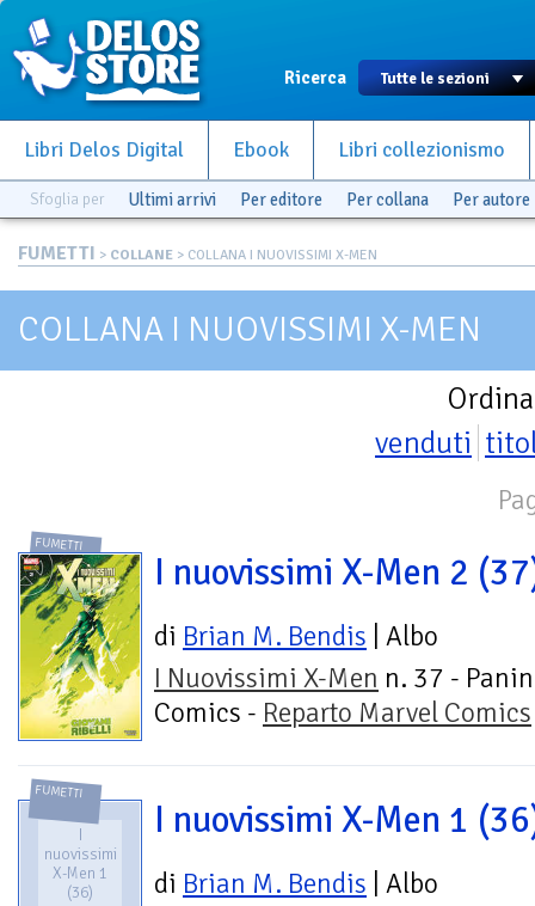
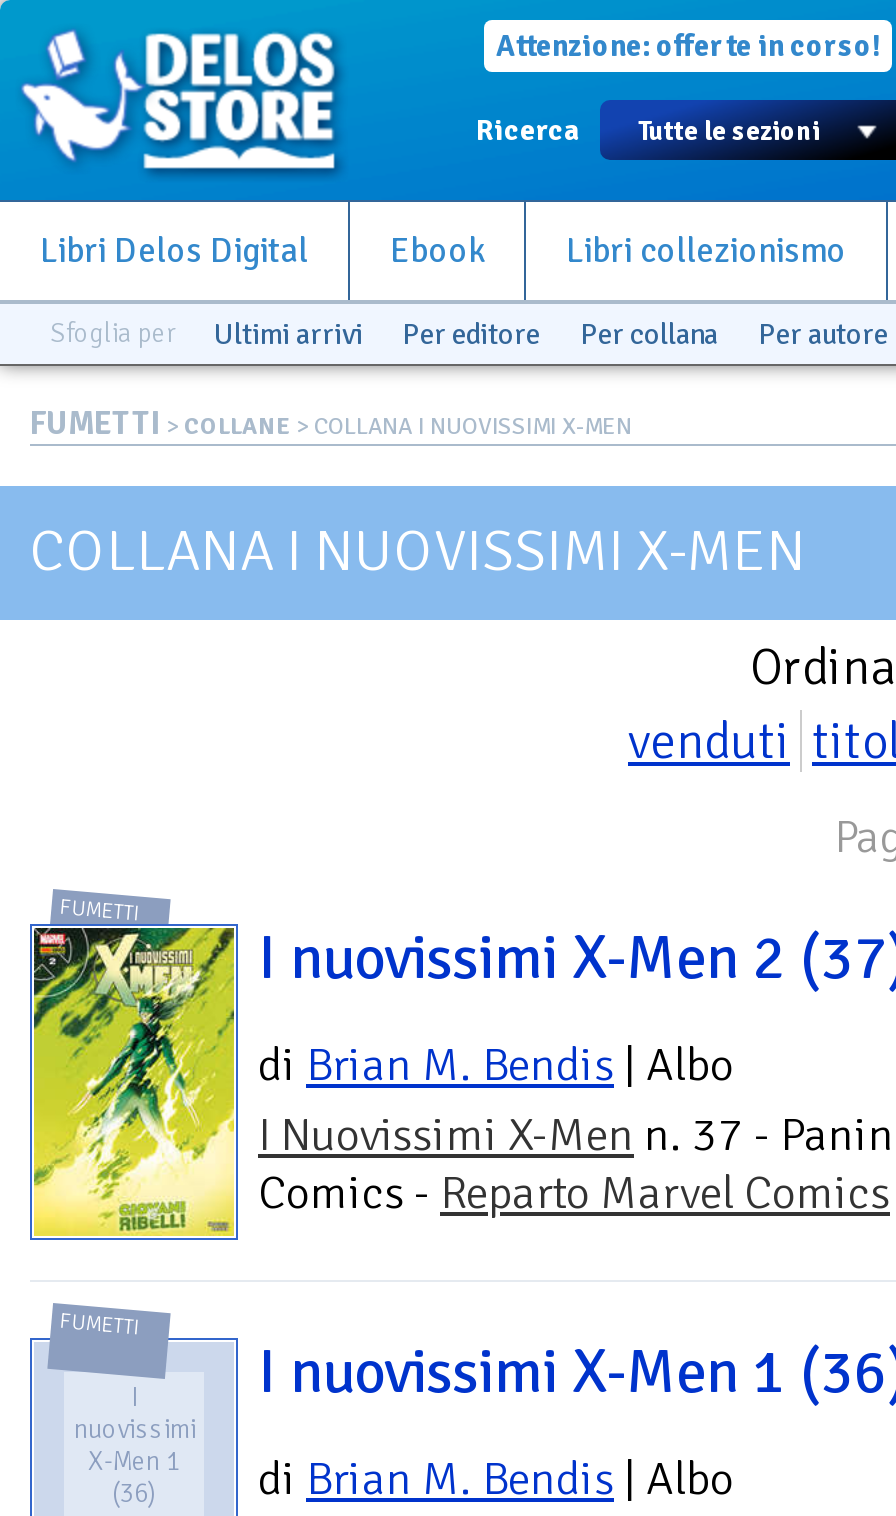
none -> [496,28,880,64] Attenzione: offerte in corso!

